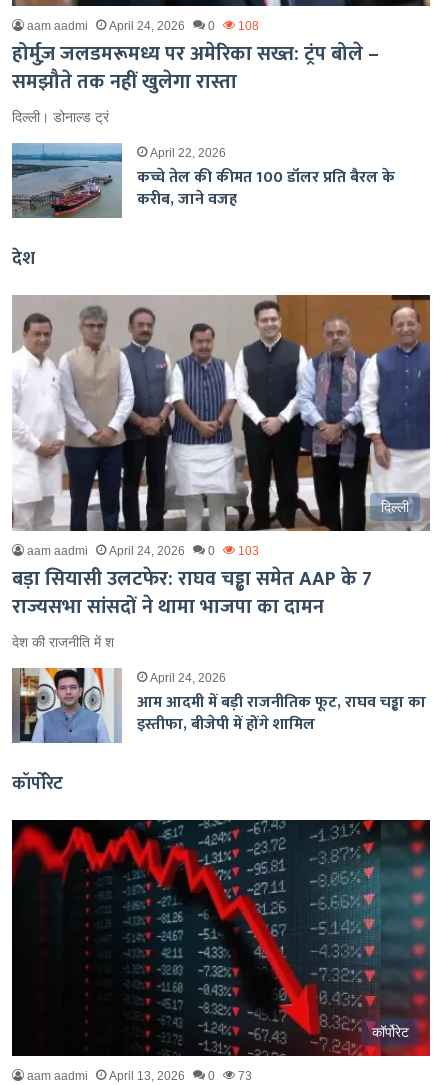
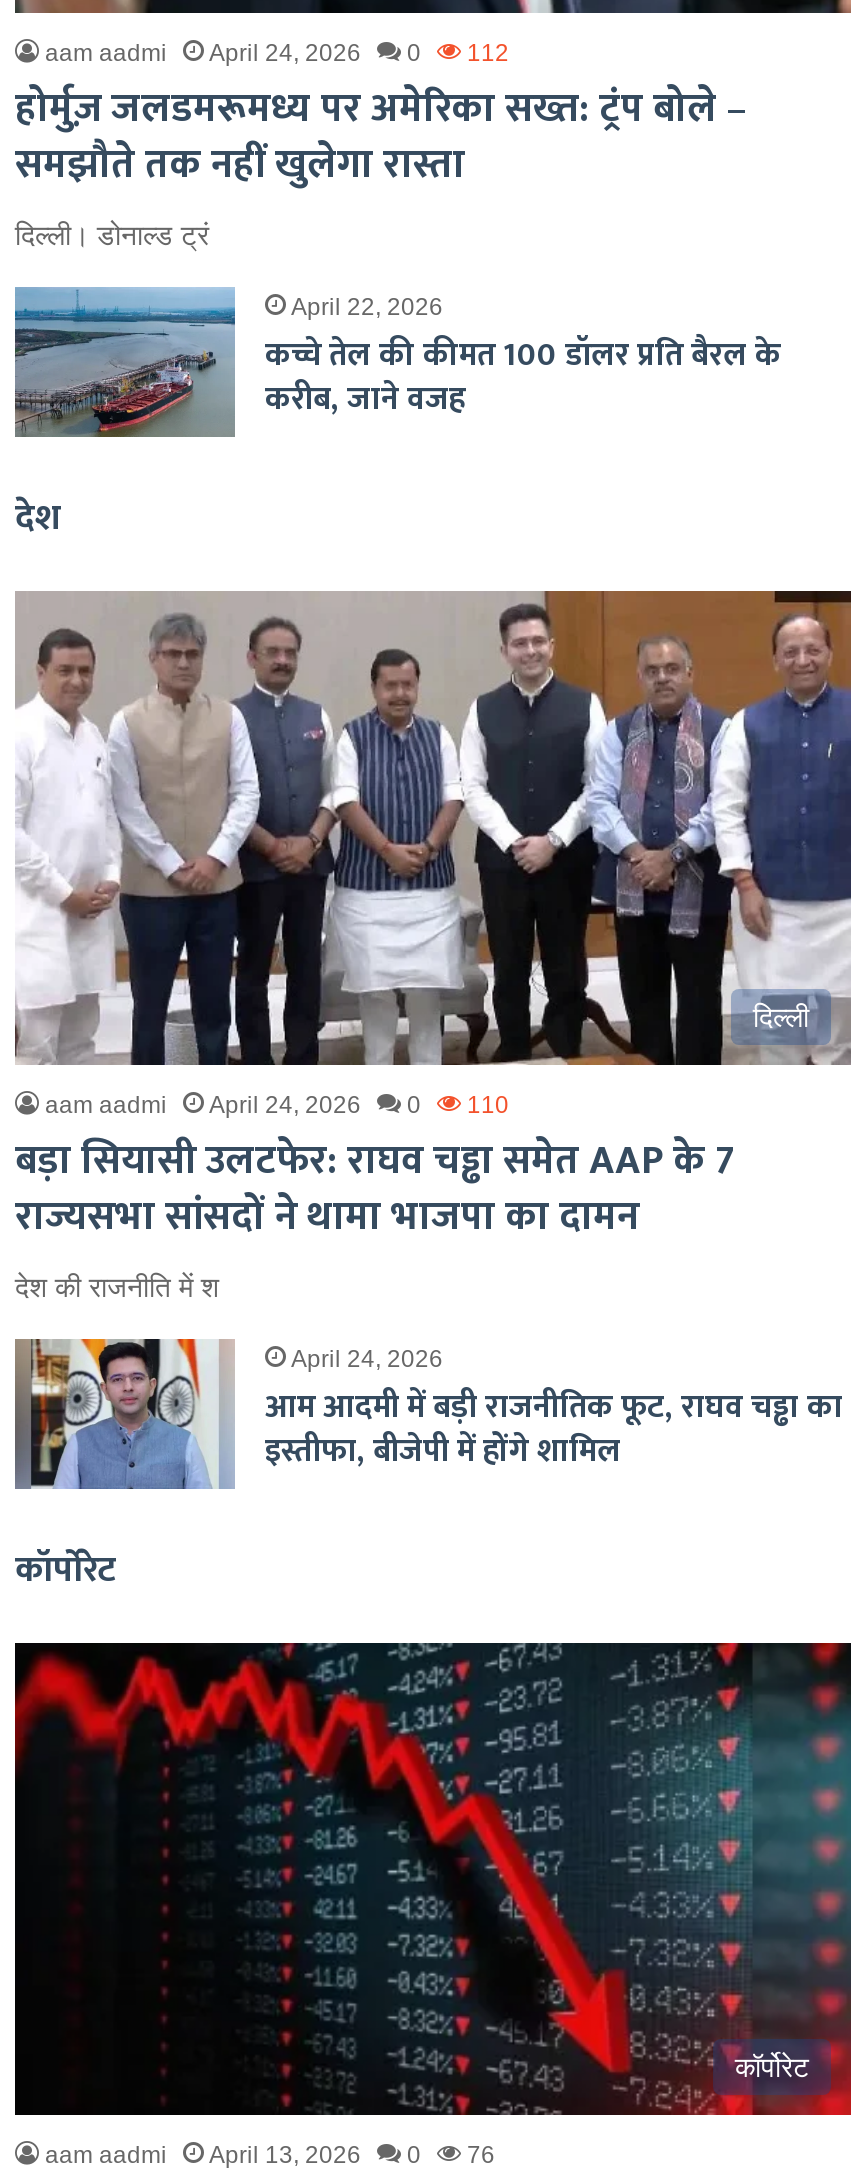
[27,19,259,33] aam aadmi April 24, 2026 0 108 -> [45,39,509,67] aam aadmi April 24, 2026 0 112
[27,544,259,558] aam aadmi April 24, 2026 0 103 -> [45,1091,509,1119] aam aadmi April 24, 2026 0 110
[27,1069,252,1083] aam aadmi April 13, 2026 0 73 -> [45,2141,495,2169] aam aadmi April 13, 2026 0 76

